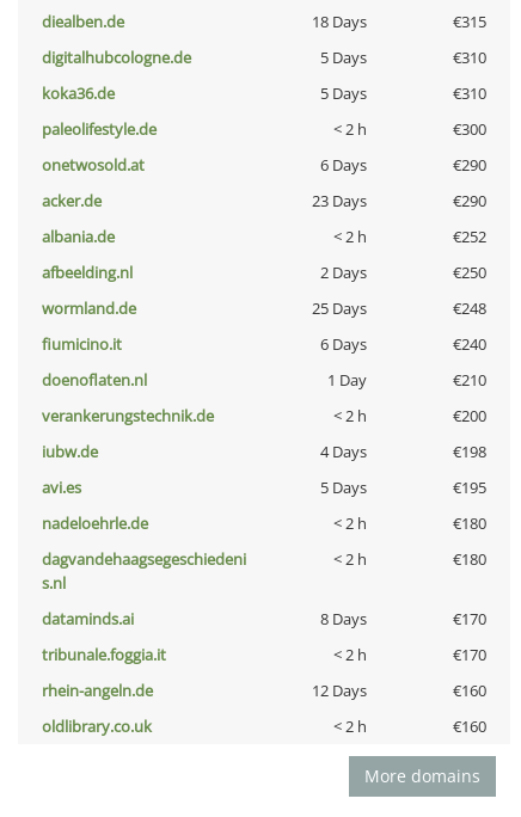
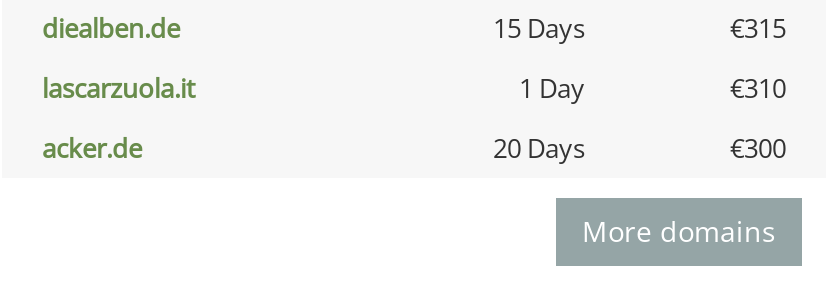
[311,11,366,32] 18 Days -> [493,10,585,46] 15 Days
[42,47,366,68] digitalhubcologne.de | 5 Days -> [42,70,585,106] lascarzuola.it | 1 Day
[42,82,486,140] koka36.de | 5 Days | €310 | paleolifestyle.de | < 2 h -> [42,130,585,166] acker.de | 20 Days
[42,154,486,594] onetwosold.at | 6 Days | €290 | acker.de | 23 Days | €290 | albania.de | < 2 h | €252 | afbeelding.nl | 2 Days | €250 | wormland.de | 25 Days | €248 | fiumicino.it | 6 Days | €240 | doenoflaten.nl | 1 Day | €210 | verankerungstechnik.de | < 2 h | €200 | iubw.de | 4 Days | €198 | avi.es | 5 Days | €195 | nadeloehrle.de | < 2 h | €180 | dagvandehaagsegeschiedeni | s.nl -> none
[42,548,486,737] < 2 h | €180 | dataminds.ai | 8 Days | €170 | tribunale.foggia.it | < 2 h | €170 | rhein-angeln.de | 12 Days | €160 | oldlibrary.co.uk | < 2 h | €160 -> none

